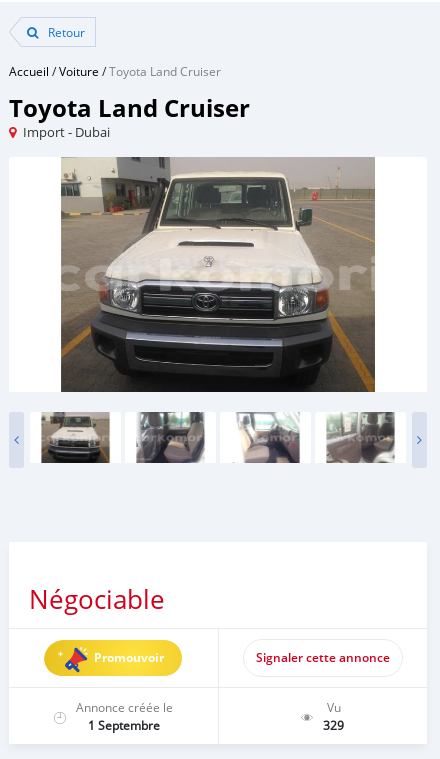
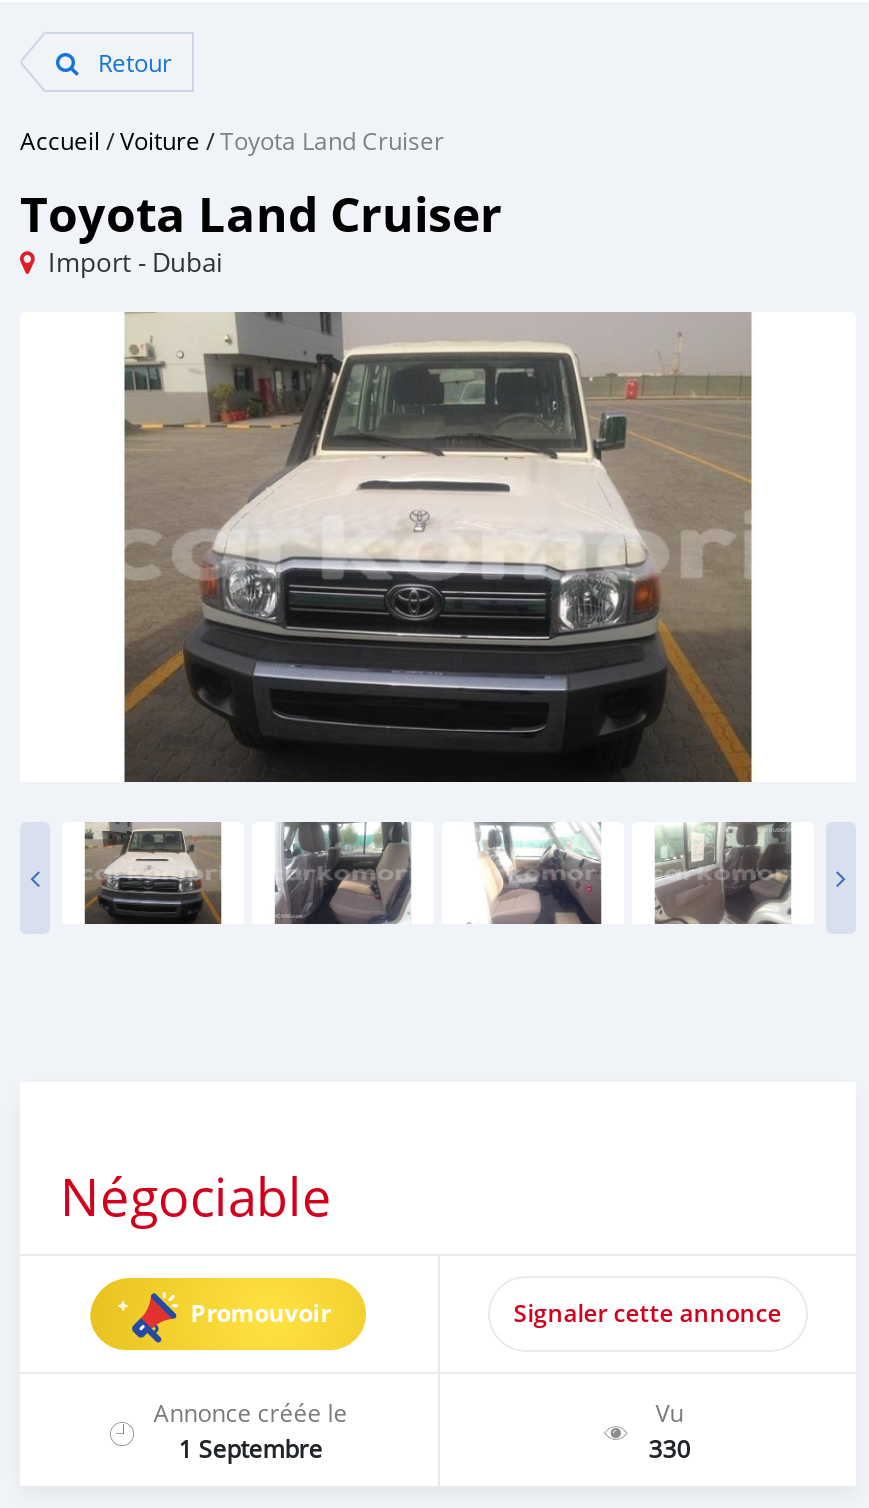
[323,717,344,733] 329 -> [648,1432,690,1464] 330

